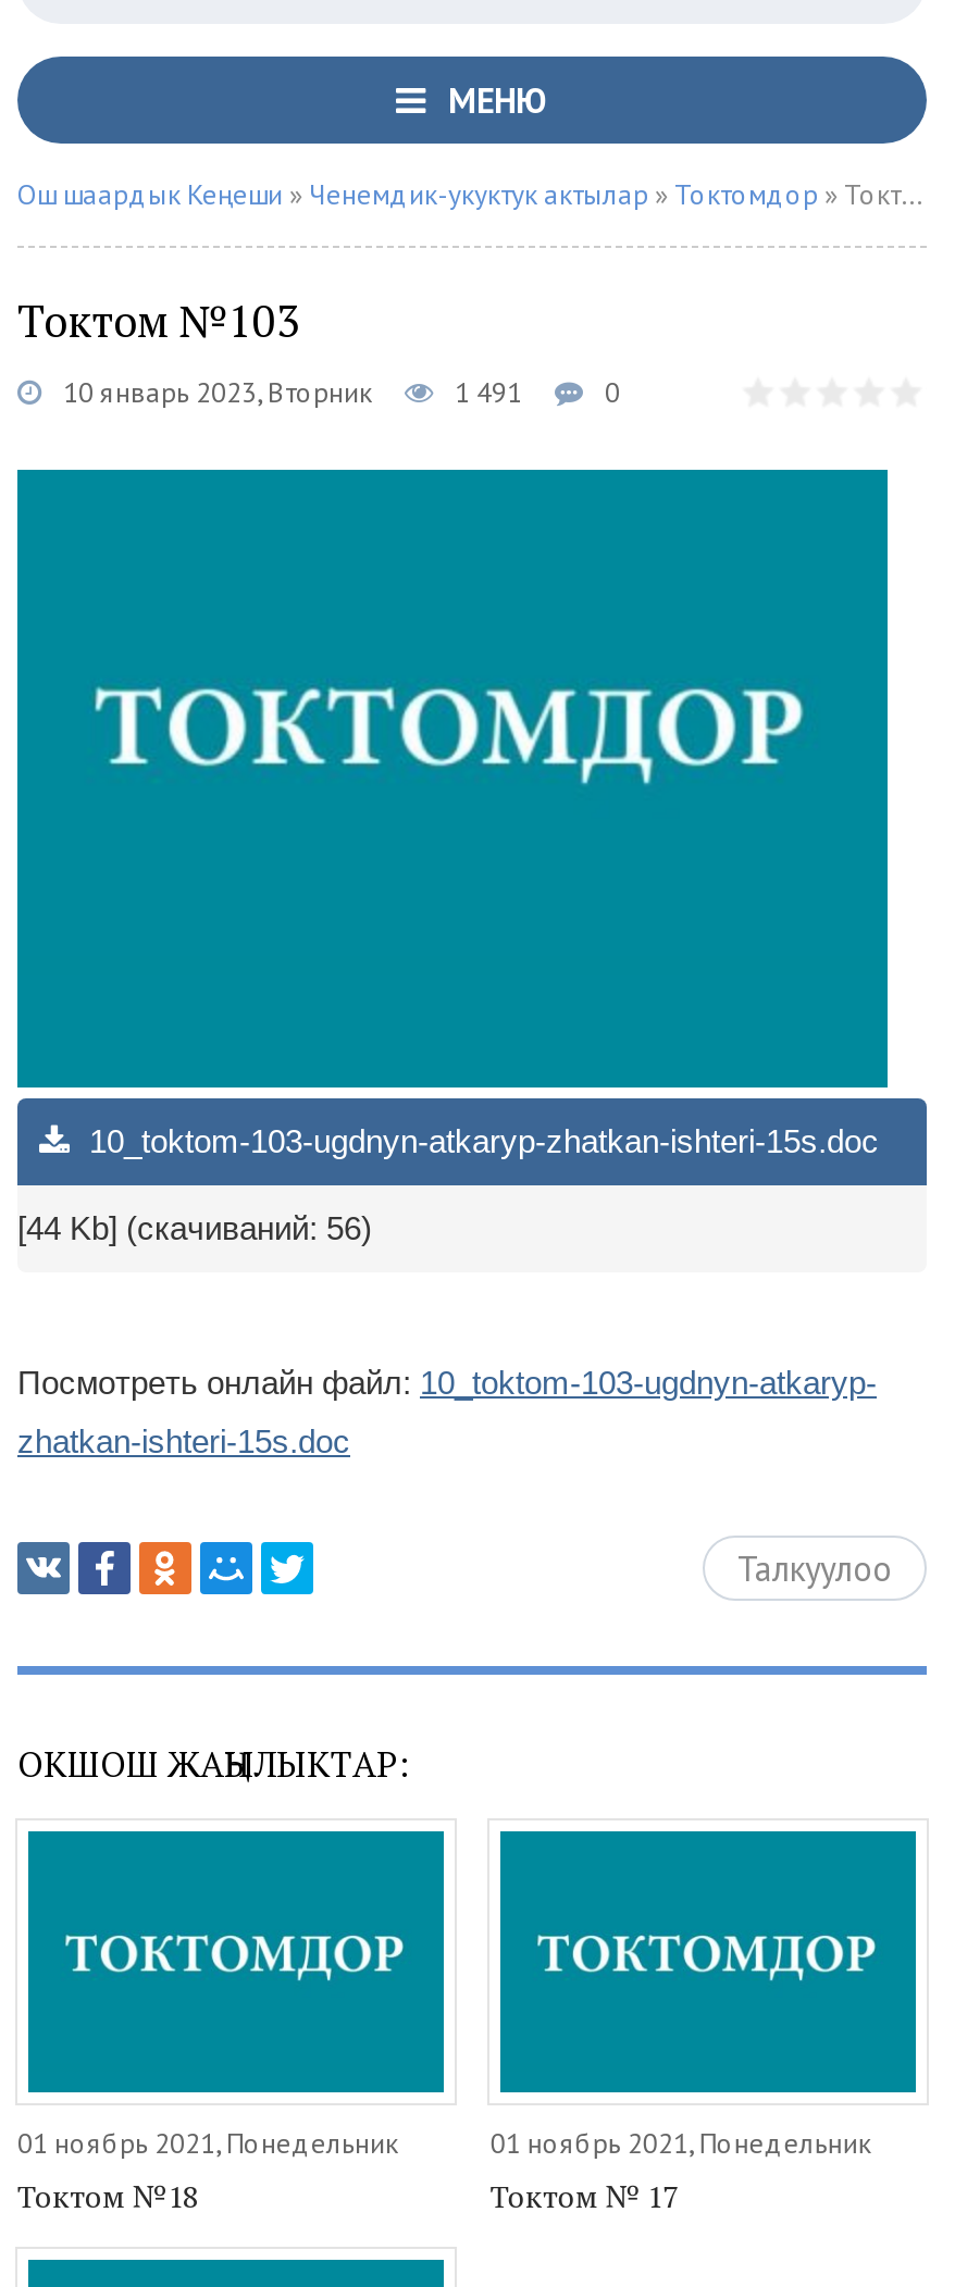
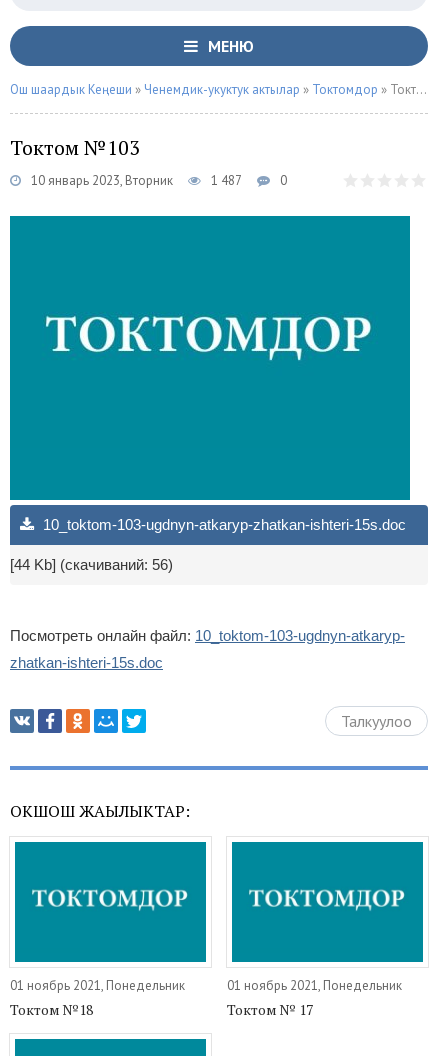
[455,374,522,411] 1 491 -> [211,172,242,189] 1 487

